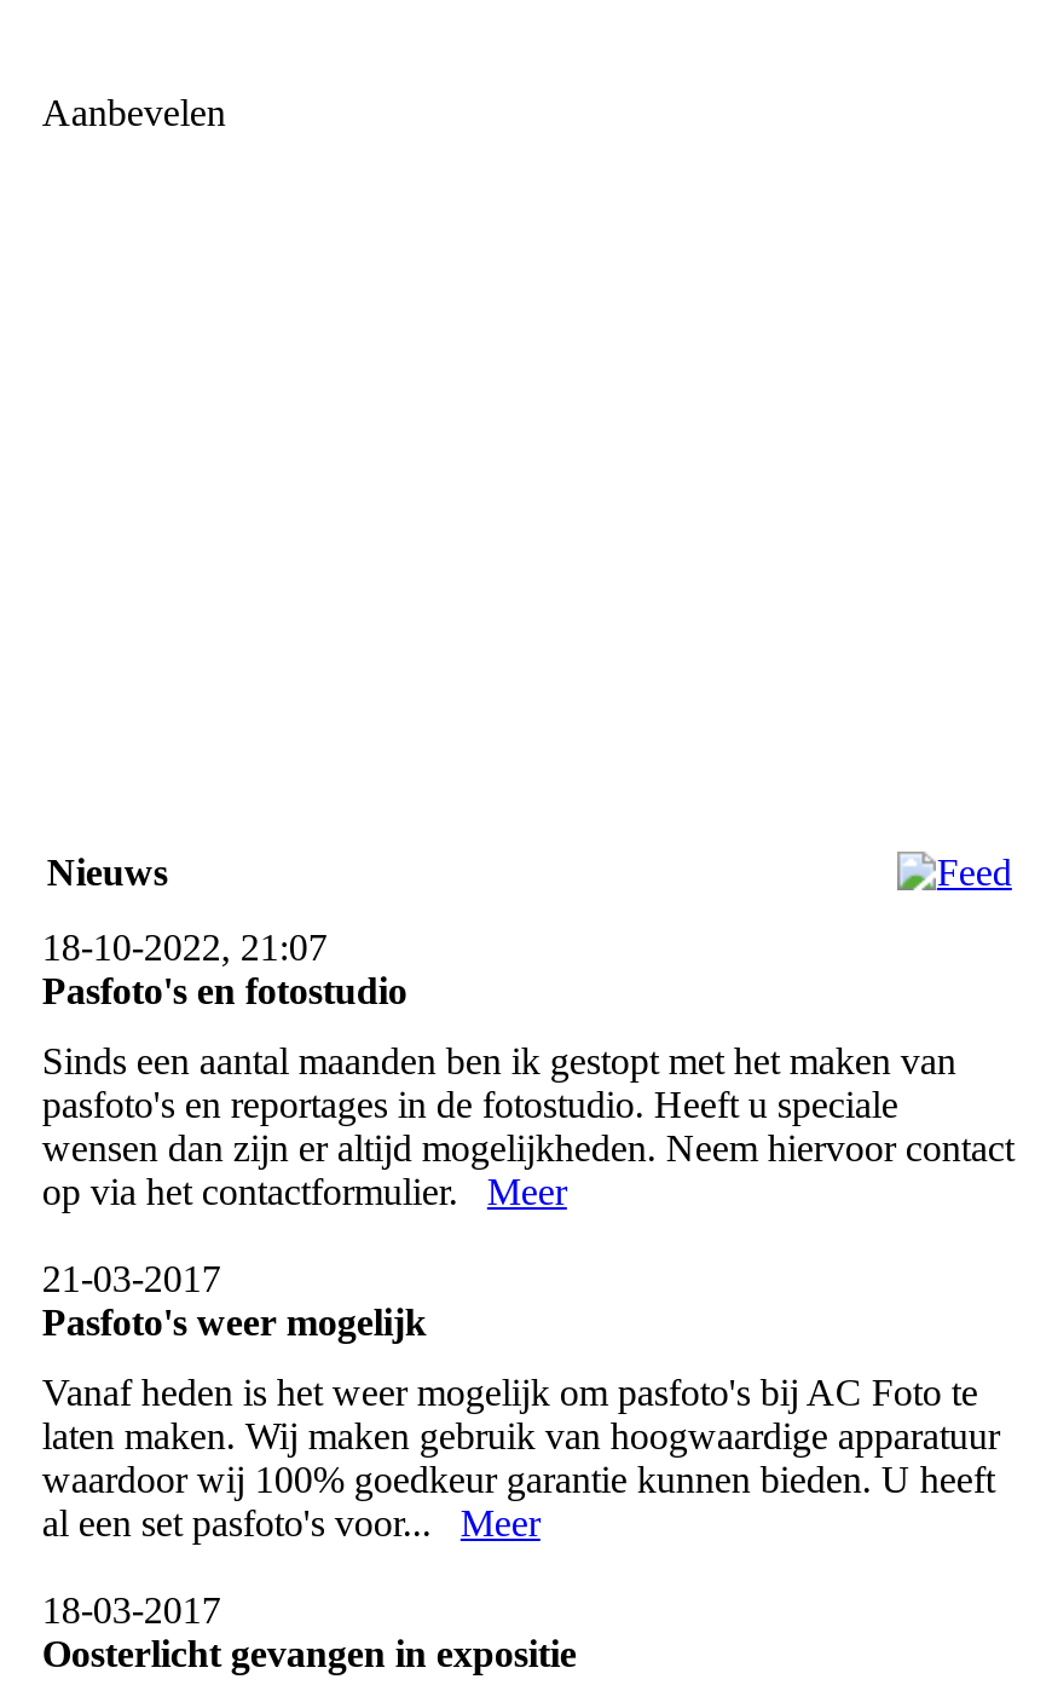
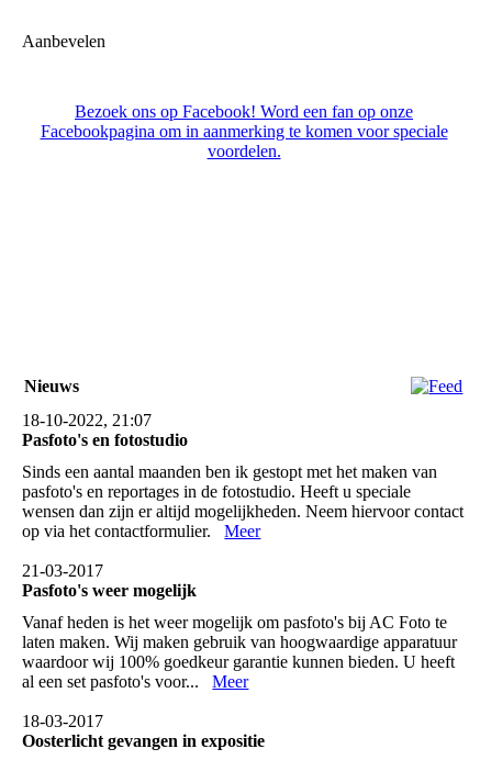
none -> [40,102,448,160] Bezoek ons op Facebook! Word een fan op onze | Facebookpagina om in aanmerking te komen voor speciale | voordelen.

